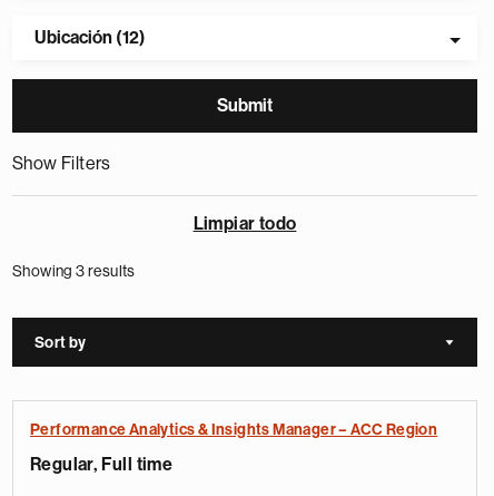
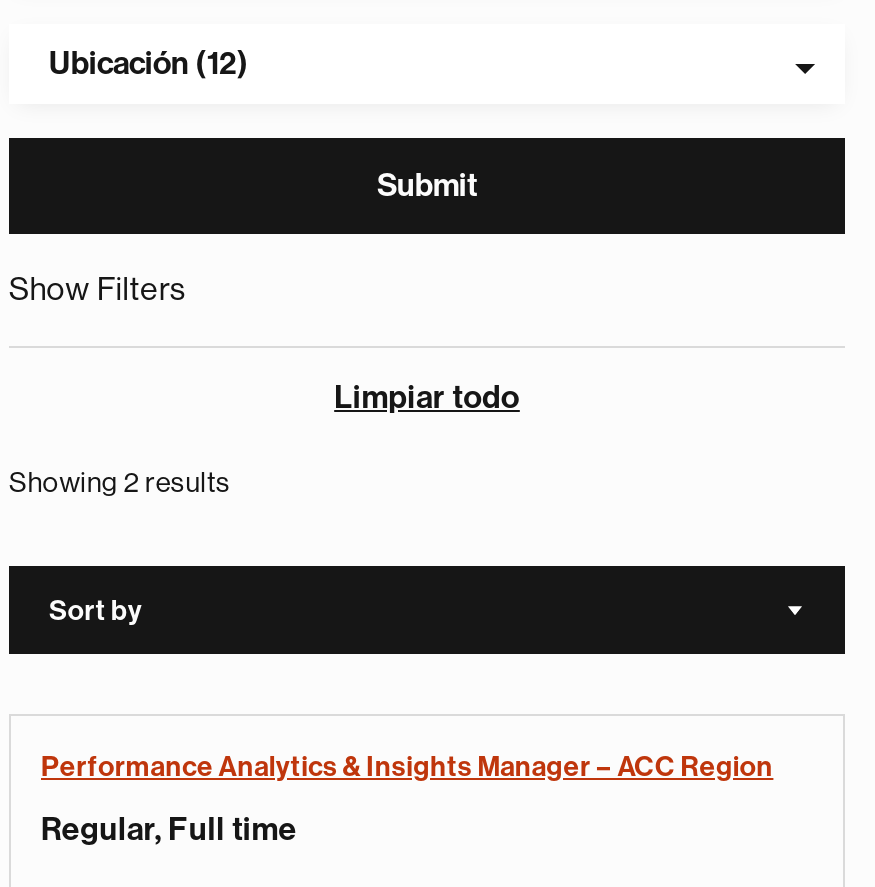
[12,263,136,279] Showing 3 results -> [9,468,231,496] Showing 2 results

